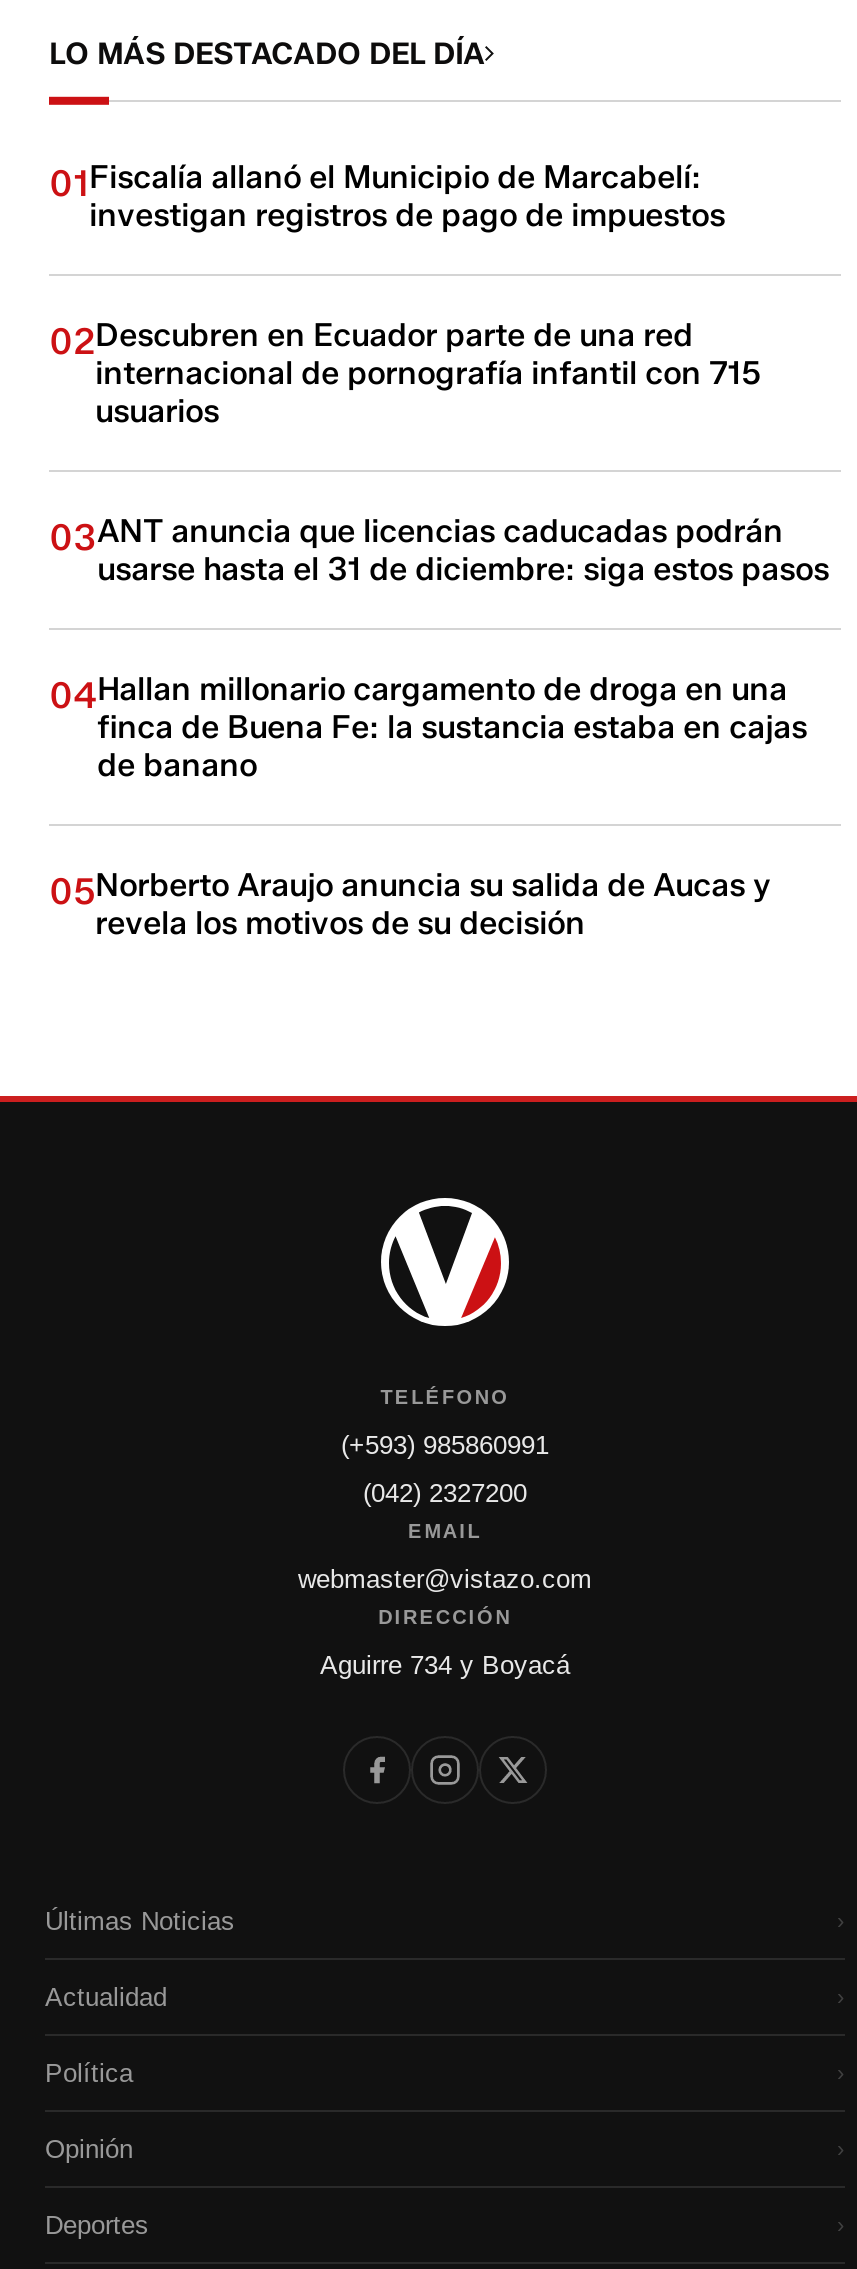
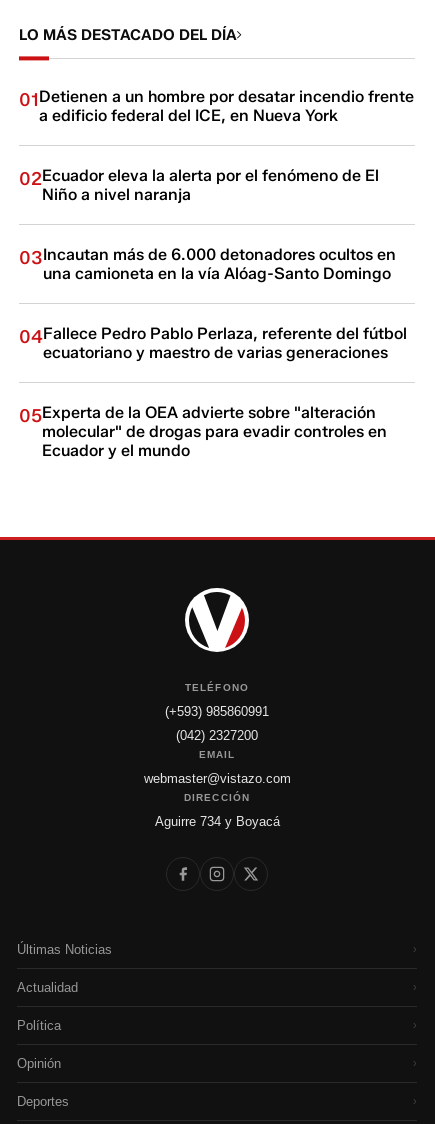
[49,157,725,233] 01Fiscalía allanó el Municipio de Marcabelí: | investigan registros de pago de impuestos -> [19,87,414,125] 01Detienen a un hombre por desatar incendio frente | a edificio federal del ICE, en Nueva York
[49,315,761,429] 02Descubren en Ecuador parte de una red | internacional de pornografía infantil con 715 | usuarios -> [19,166,379,204] 02Ecuador eleva la alerta por el fenómeno de El | Niño a nivel naranja
[49,511,829,587] 03ANT anuncia que licencias caducadas podrán | usarse hasta el 31 de diciembre: siga estos pasos -> [19,245,396,283] 03Incautan más de 6.000 detonadores ocultos en | una camioneta en la vía Alóag-Santo Domingo
[49,669,807,783] 04Hallan millonario cargamento de droga en una | finca de Buena Fe: la sustancia estaba en cajas | de banano -> [19,324,407,362] 04Fallece Pedro Pablo Perlaza, referente del fútbol | ecuatoriano y maestro de varias generaciones
[49,865,771,941] 05Norberto Araujo anuncia su salida de Aucas y | revela los motivos de su decisión -> [19,403,387,460] 05Experta de la OEA advierte sobre "alteración | molecular" de drogas para evadir controles en | Ecuador y el mundo

